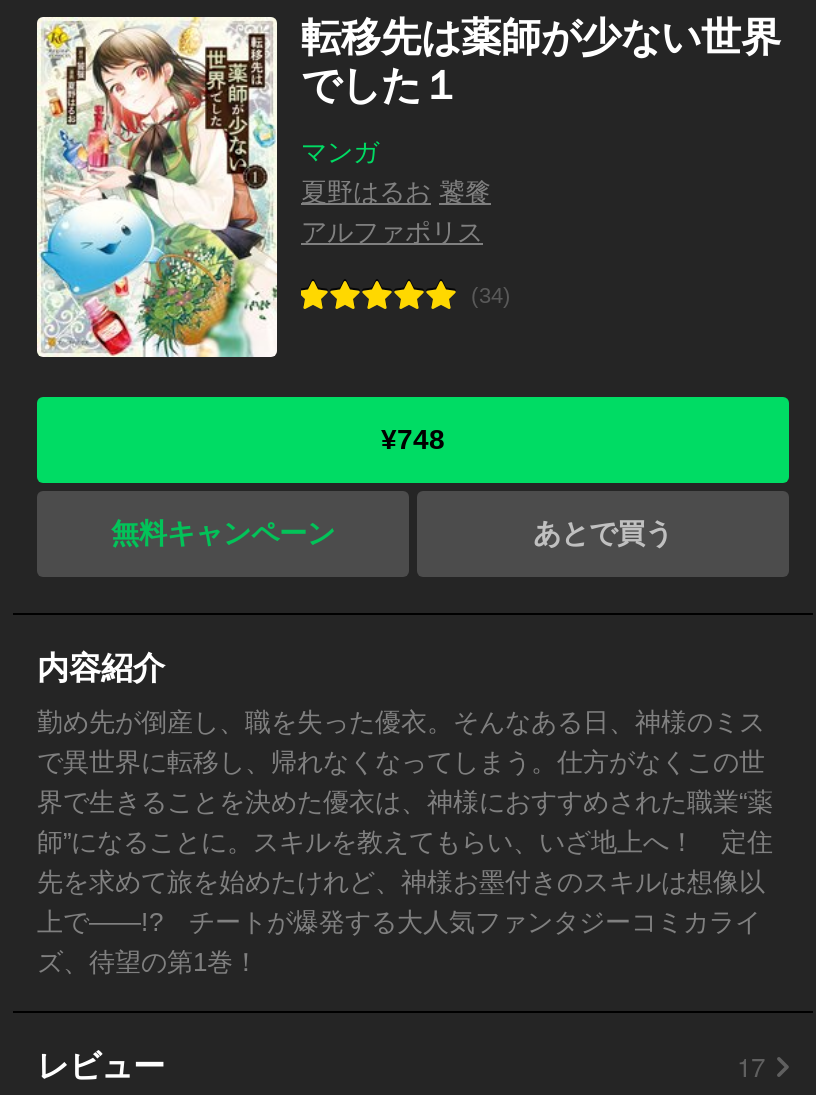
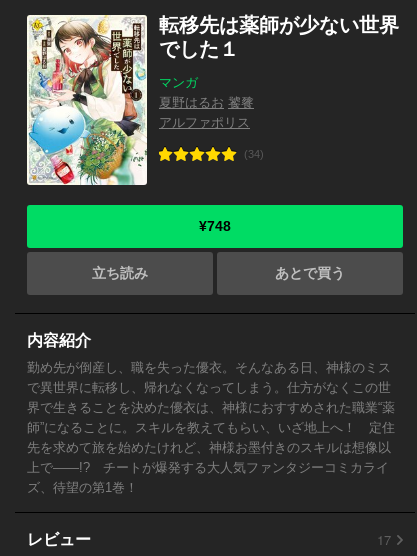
[111,517,335,549] 無料キャンペーン -> [92,265,148,281] 立ち読み

